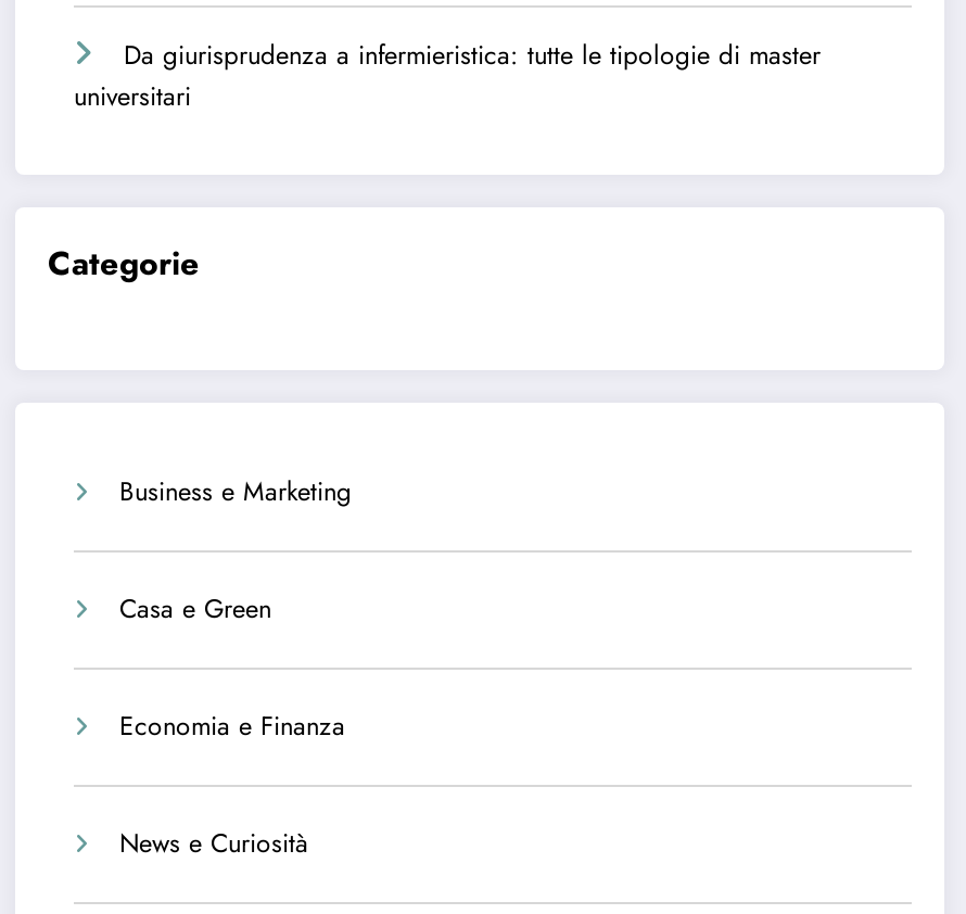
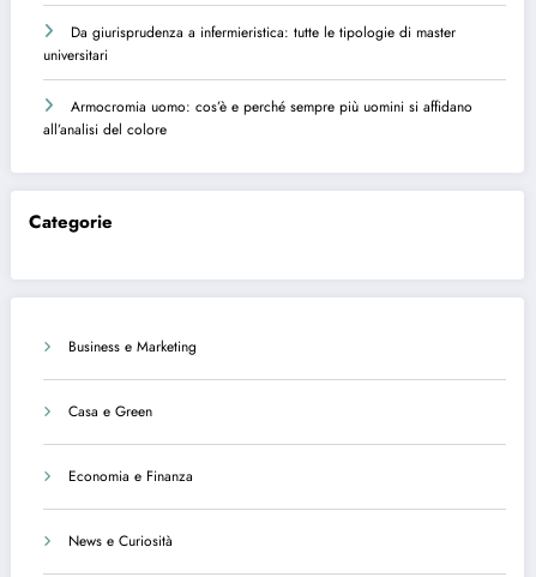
none -> [43,95,472,140] Armocromia uomo: cos’è e perché sempre più uomini si affidano | all’analisi del colore

